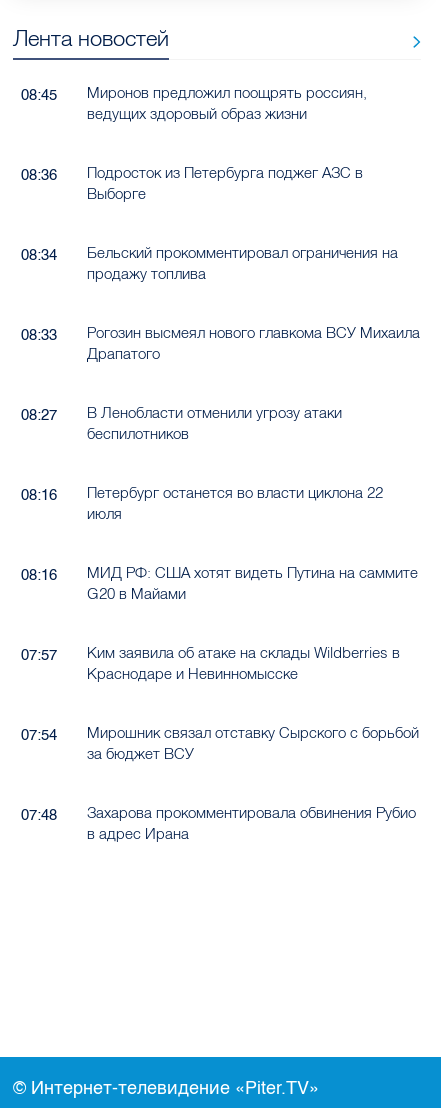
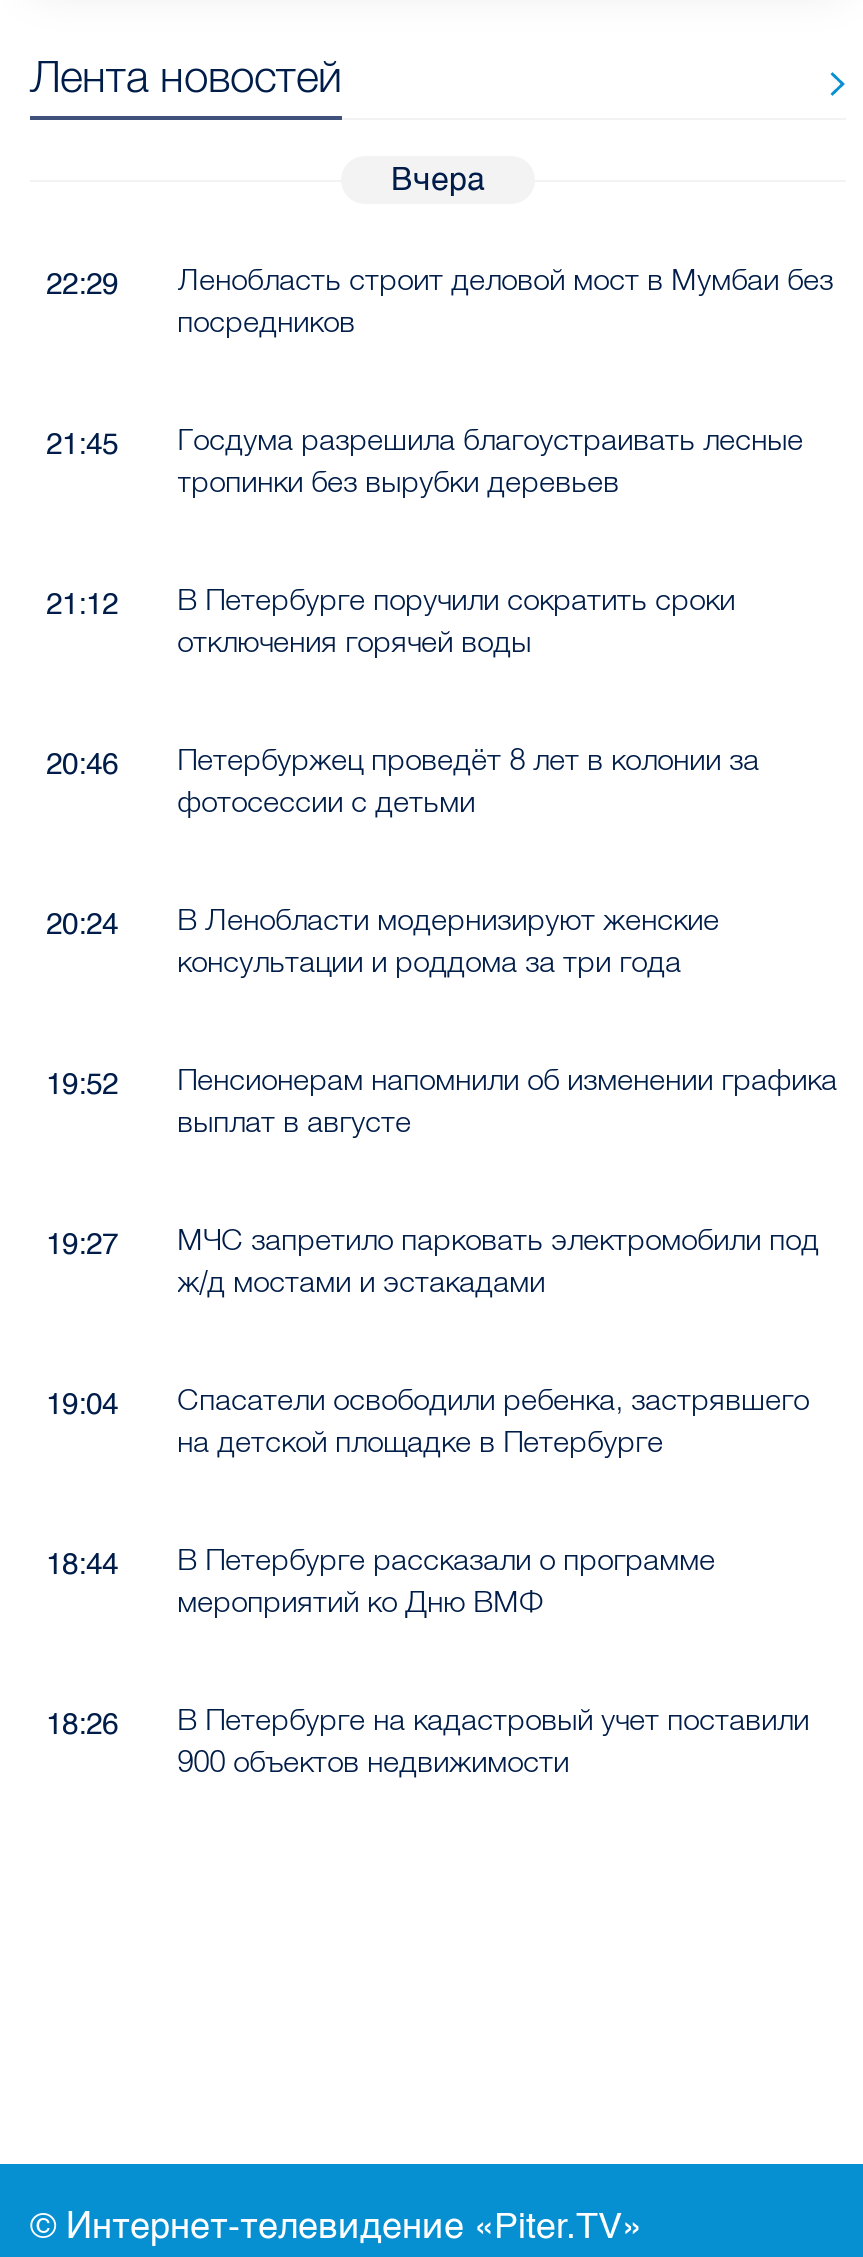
[21,83,420,843] 08:45 | Миронов предложил поощрять россиян, | ведущих здоровый образ жизни | 08:36 | Подросток из Петербурга поджег АЗС в | Выборге | 08:34 | Бельский прокомментировал ограничения на | продажу топлива | 08:33 | Рогозин высмеял нового главкома ВСУ Михаила | Драпатого | 08:27 | В Ленобласти отменили угрозу атаки | беспилотников | 08:16 | Петербург останется во власти циклона 22 | июля | 08:16 | МИД РФ: США хотят видеть Путина на саммите | G20 в Майами | 07:57 | Ким заявила об атаке на склады Wildberries в | Краснодаре и Невинномысске | 07:54 | Мирошник связал отставку Сырского с борьбой | за бюджет ВСУ | 07:48 | Захарова прокомментировала обвинения Рубио | в адрес Ирана -> [46,160,837,1779] Вчера | 22:29 | Ленобласть строит деловой мост в Мумбаи без | посредников | 21:45 | Госдума разрешила благоустраивать лесные | тропинки без вырубки деревьев | 21:12 | В Петербурге поручили сократить сроки | отключения горячей воды | 20:46 | Петербуржец проведёт 8 лет в колонии за | фотосессии с детьми | 20:24 | В Ленобласти модернизируют женские | консультации и роддома за три года | 19:52 | Пенсионерам напомнили об изменении графика | выплат в августе | 19:27 | МЧС запретило парковать электромобили под | ж/д мостами и эстакадами | 19:04 | Спасатели освободили ребенка, застрявшего | на детской площадке в Петербурге | 18:44 | В Петербурге рассказали о программе | мероприятий ко Дню ВМФ | 18:26 | В Петербурге на кадастровый учет поставили | 900 объектов недвижимости

